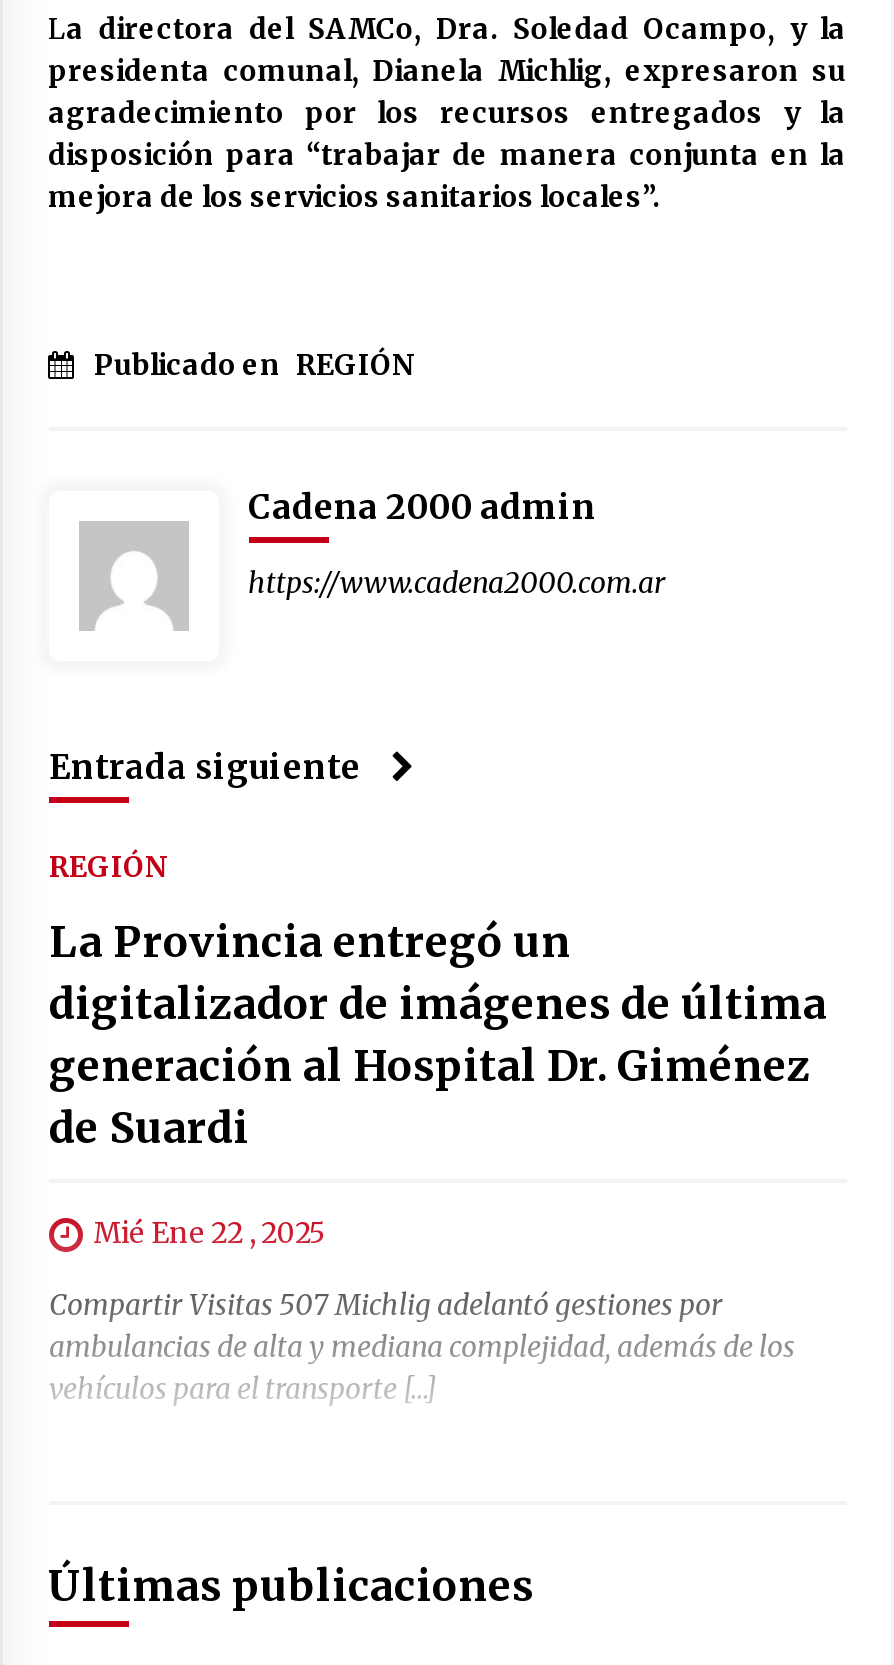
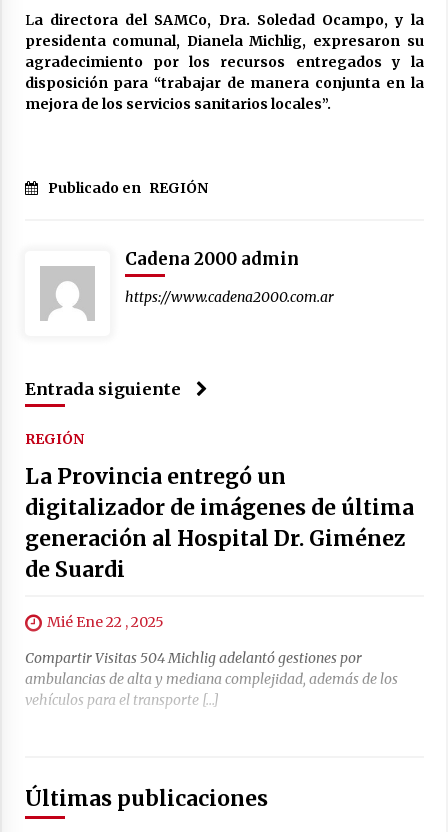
[48,1288,722,1324] Compartir Visitas 507 Michlig adelantó gestiones por -> [24,649,361,667] Compartir Visitas 504 Michlig adelantó gestiones por

